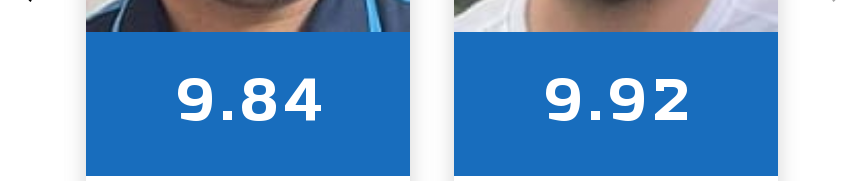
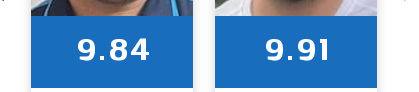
[541,64,691,144] 9.92 -> [262,32,329,72] 9.91

